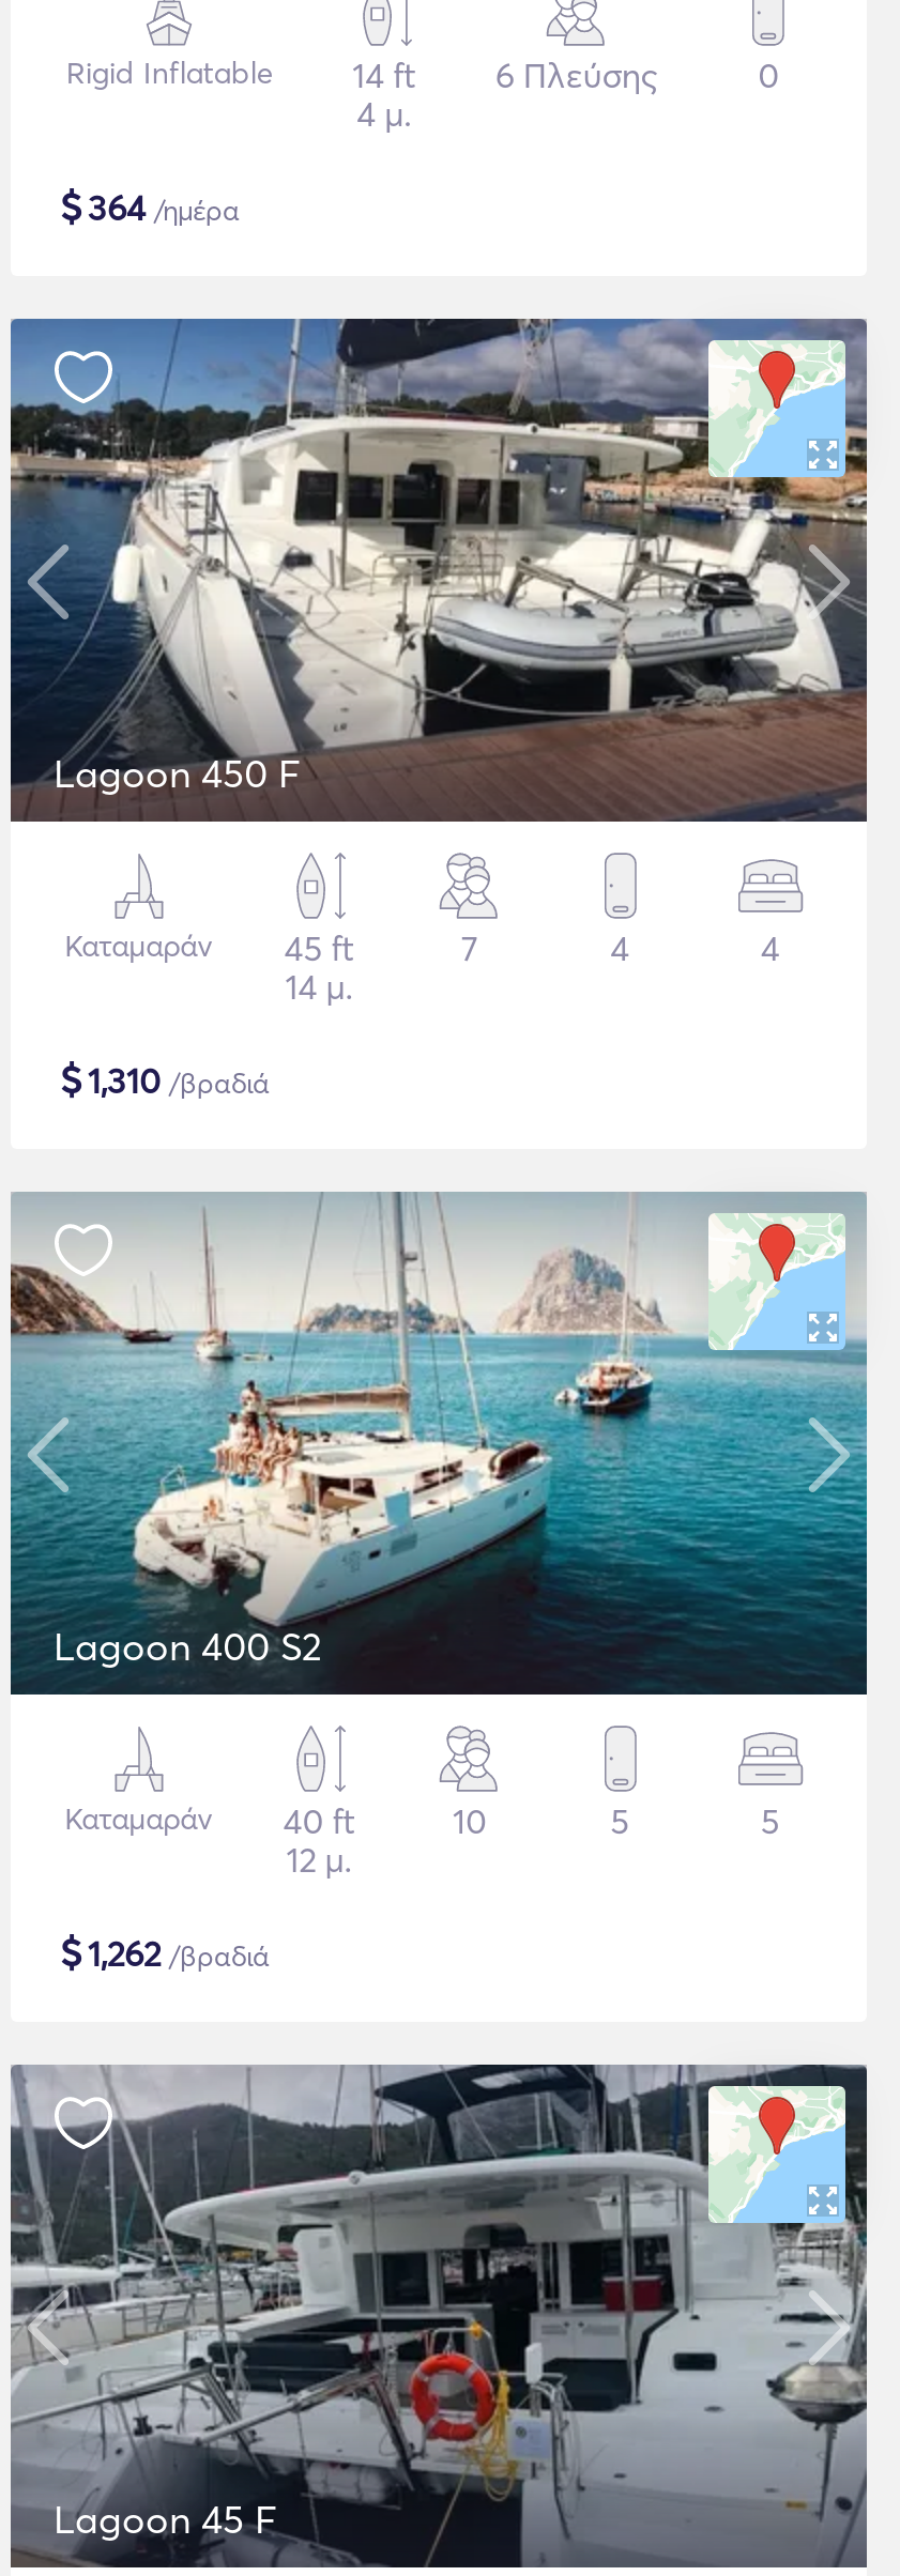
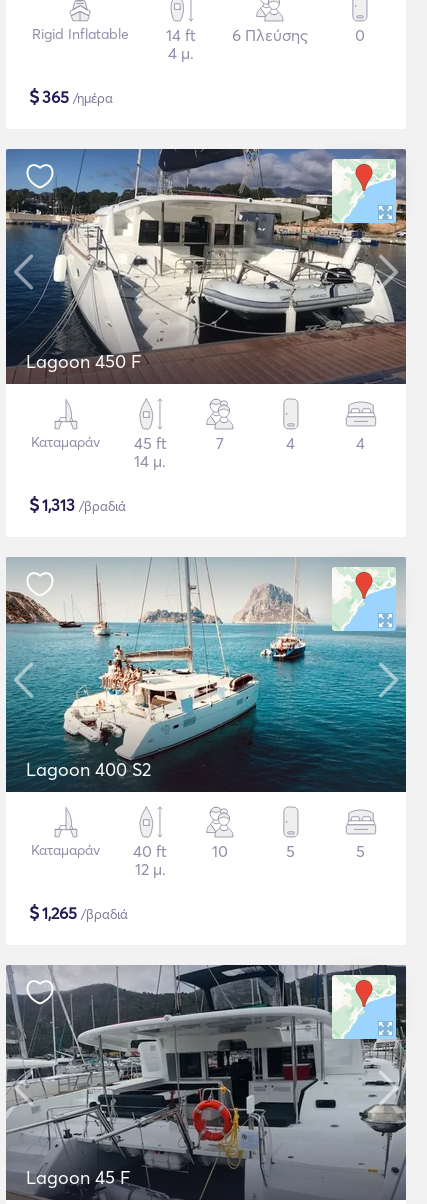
[60,182,240,231] $364 /ημέρα -> [29,85,113,108] $365 /ημέρα
[60,1055,270,1104] $1,310 /βραδιά -> [29,493,126,516] $1,313 /βραδιά
[60,1928,270,1977] $1,262 /βραδιά -> [29,901,128,924] $1,265 /βραδιά

